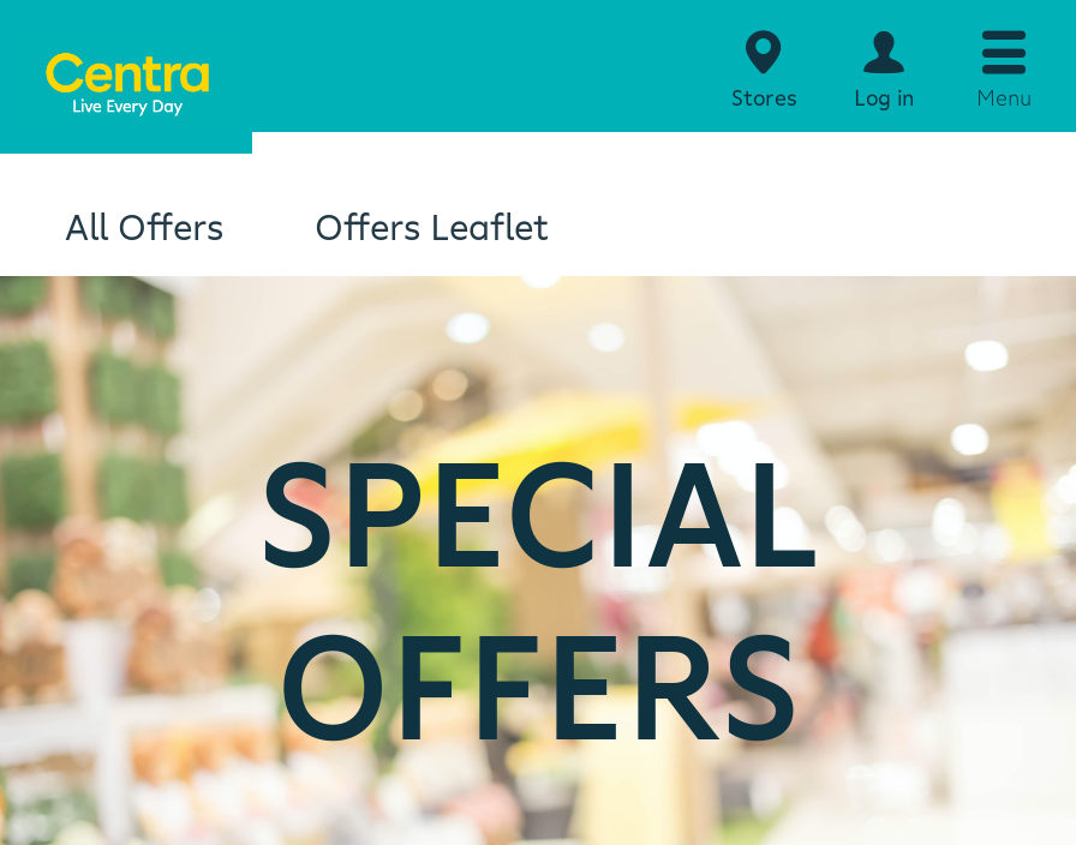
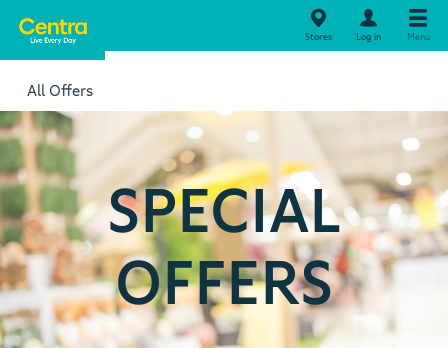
[315,202,550,250] Offers Leaflet -> none

